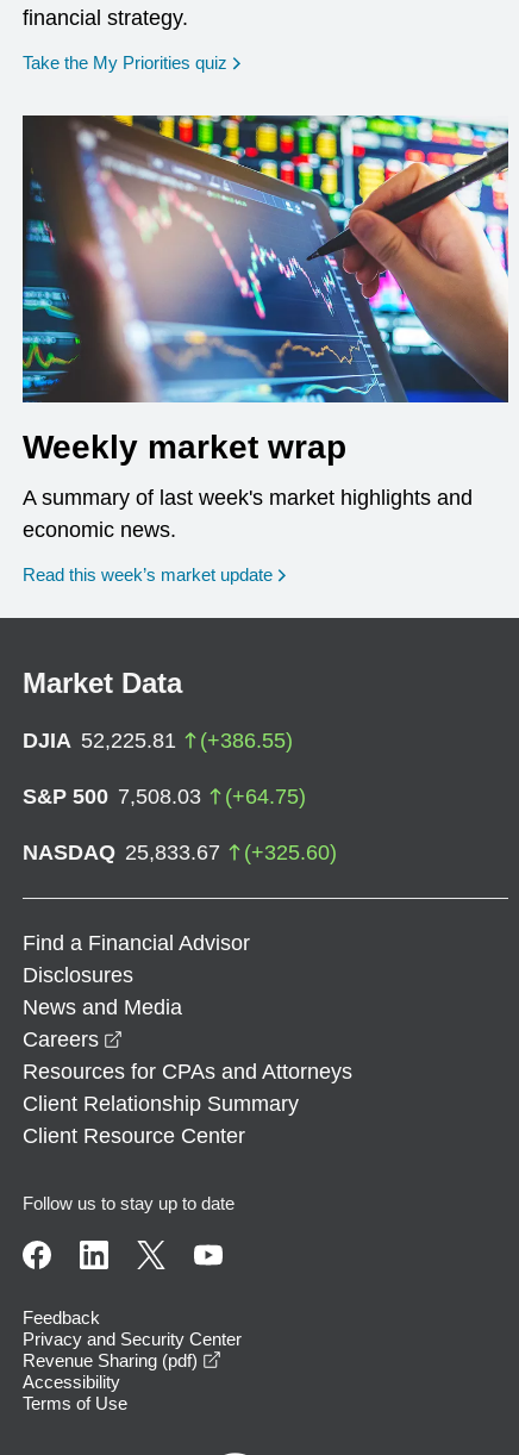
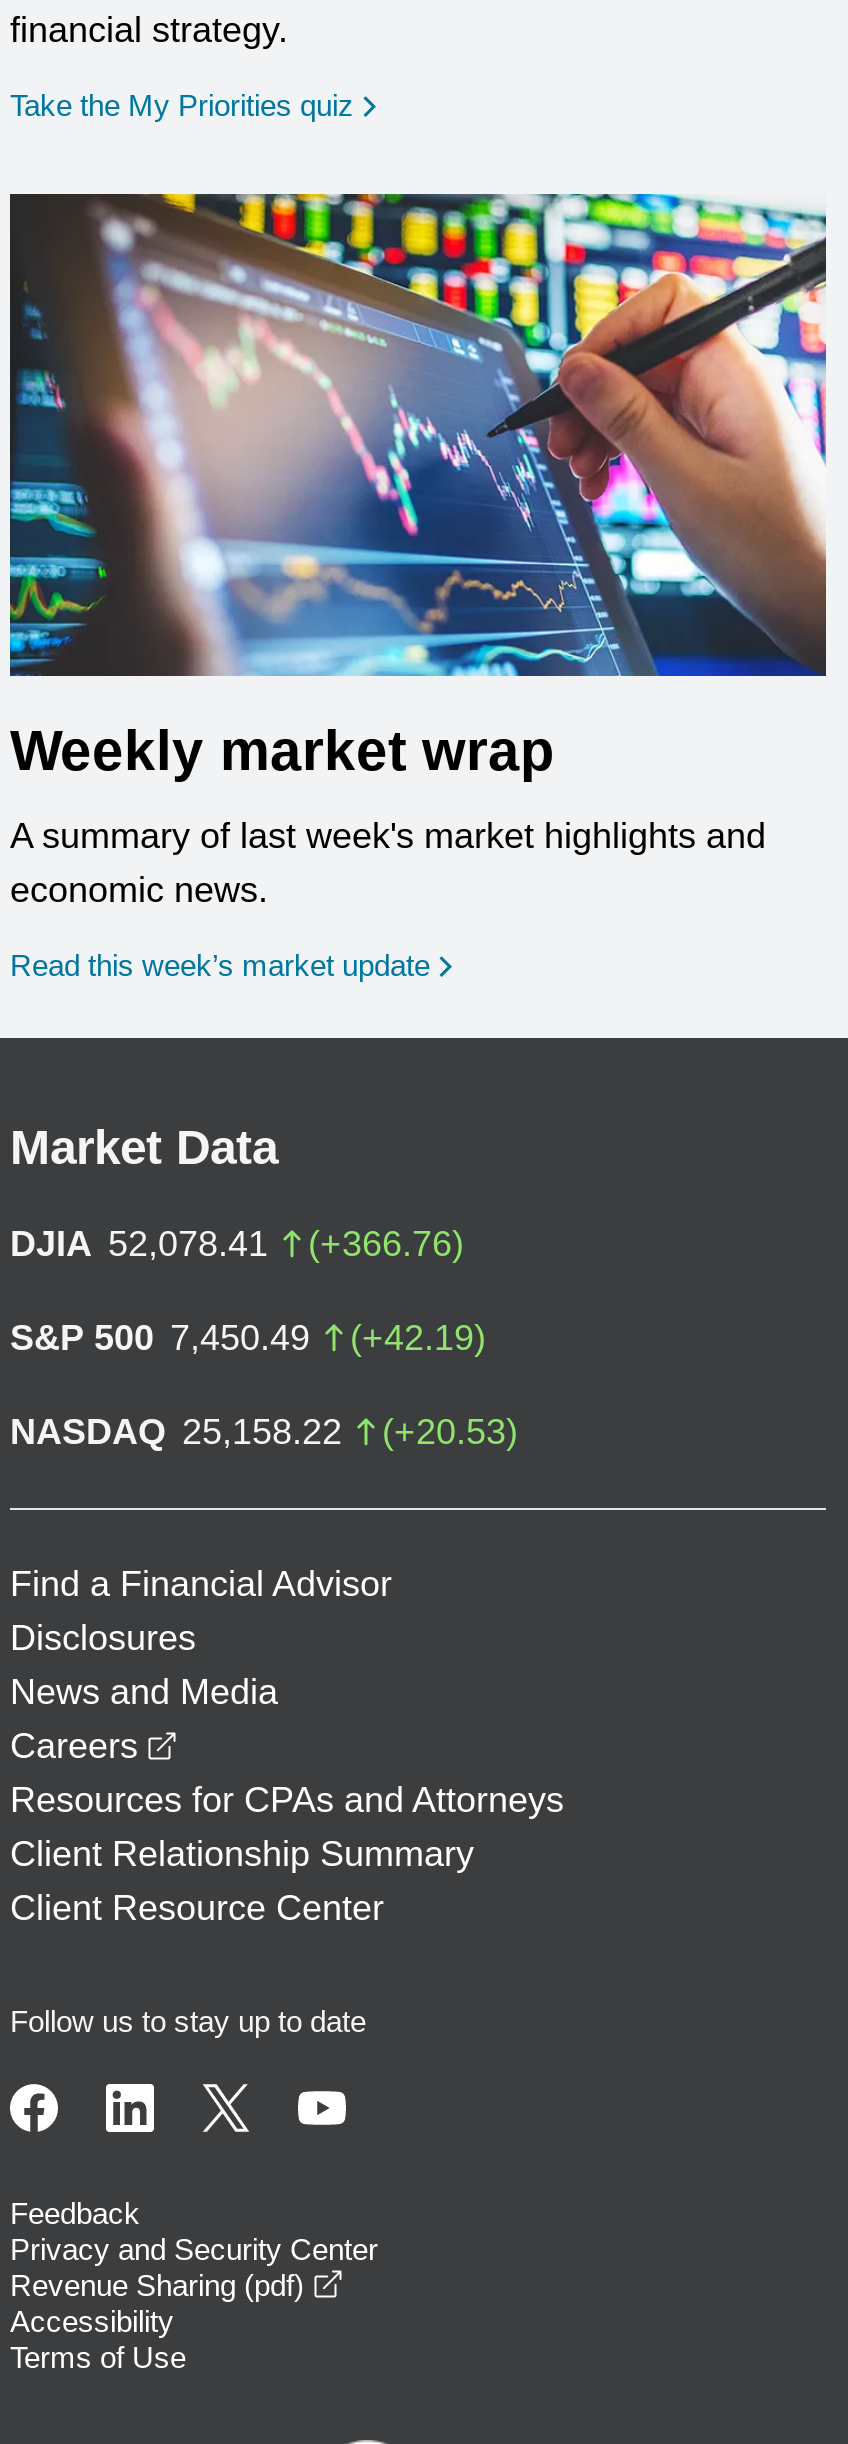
[23,728,176,752] DJIA 52,225.81 -> [10,1224,268,1264] DJIA 52,078.41
[200,728,293,752] (+386.55) -> [308,1224,464,1264] (+366.76)
[23,784,201,808] S&P 500 7,508.03 -> [10,1318,310,1358] S&P 500 7,450.49
[225,784,306,808] (+64.75) -> [350,1318,486,1358] (+42.19)
[23,840,220,864] NASDAQ 25,833.67 -> [10,1412,342,1452] NASDAQ 25,158.22
[244,840,337,864] (+325.60) -> [382,1412,518,1452] (+20.53)

